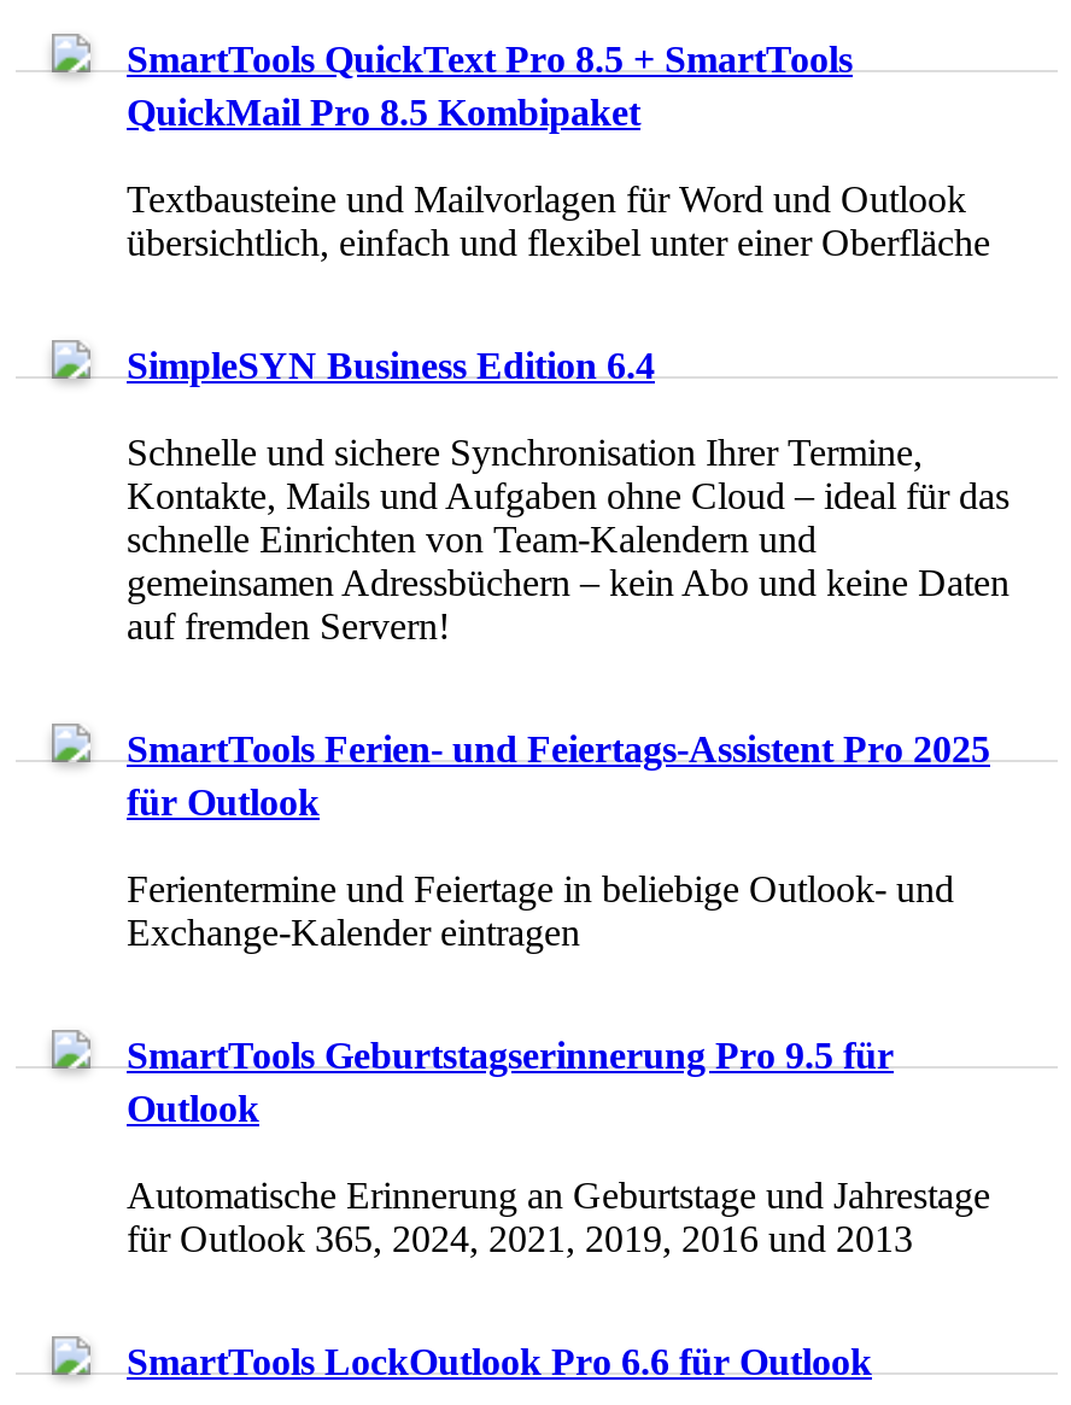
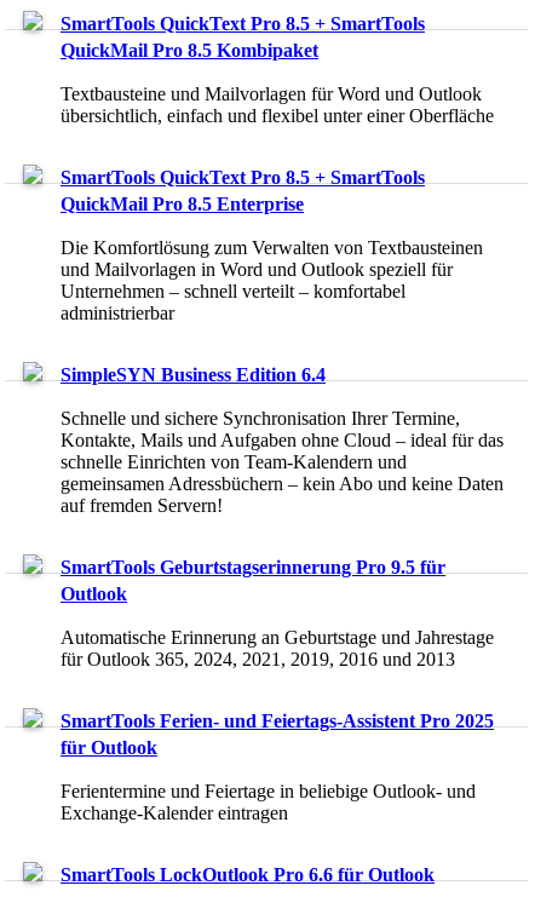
none -> [61,167,483,323] SmartTools QuickText Pro 8.5 + SmartTools | QuickMail Pro 8.5 Enterprise | Die Komfortlösung zum Verwalten von Textbausteinen | und Mailvorlagen in Word und Outlook speziell für | Unternehmen – schnell verteilt – komfortabel | administrierbar
moved [127,729,990,953] -> [61,711,494,823]: SmartTools Ferien- und Feiertags-Assistent Pro 2025 | für Outlook | Ferientermine und Feiertage in beliebige Outlook- und | Exchange-Kalender eintragen

